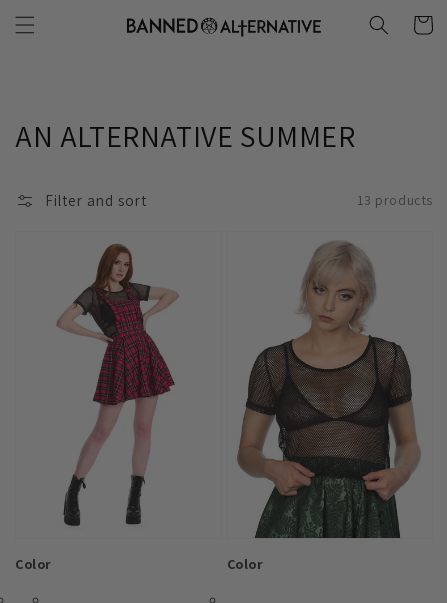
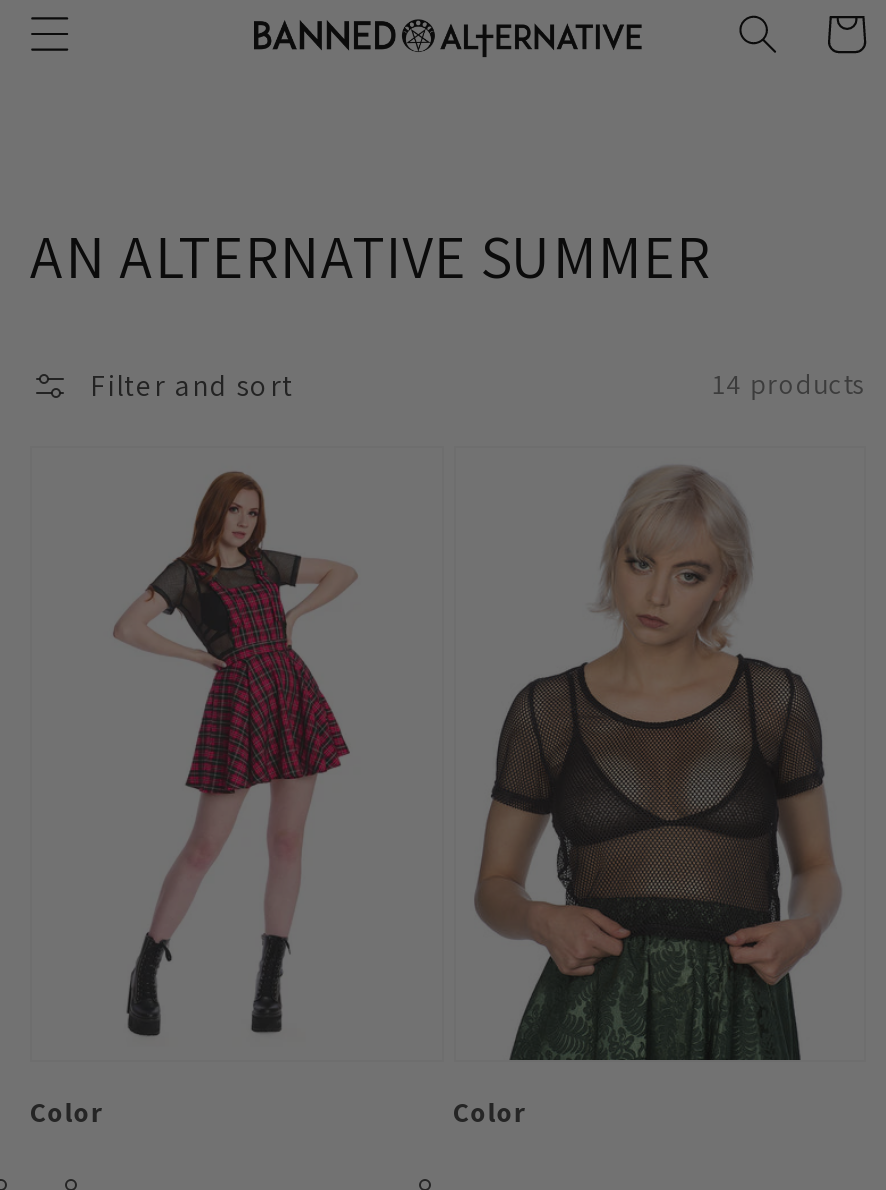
[357,191,433,209] 13 products -> [713,366,866,402] 14 products

